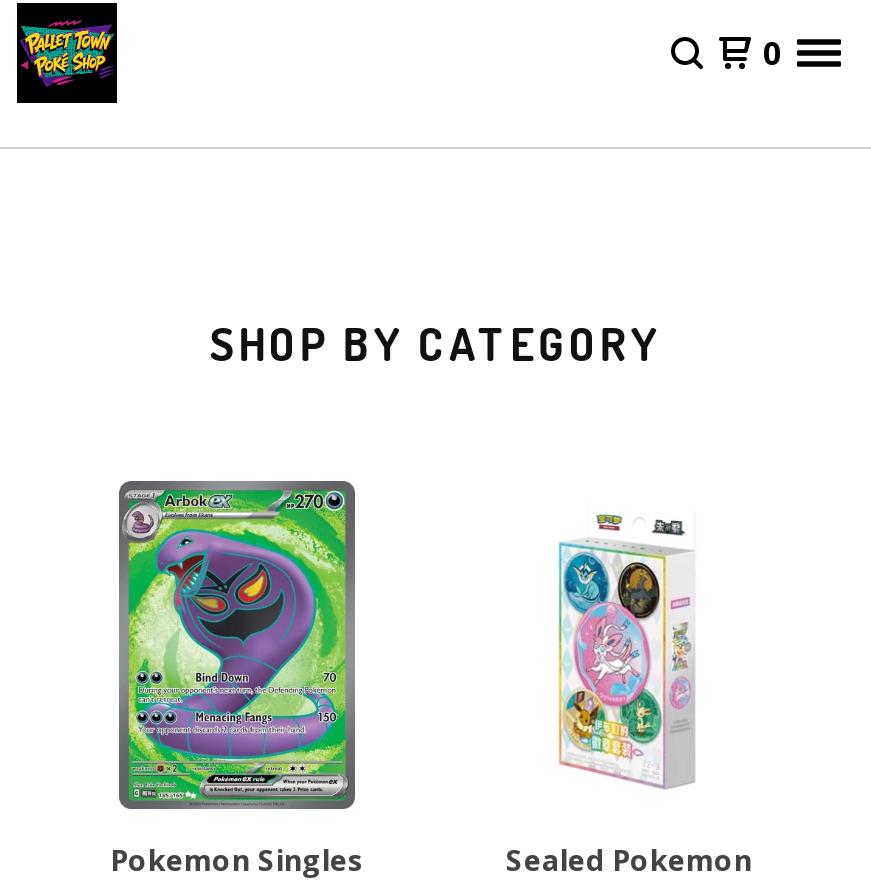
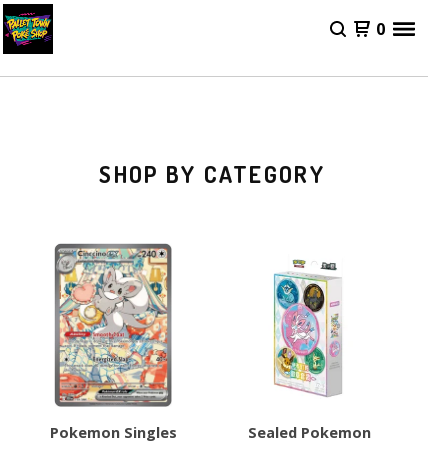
[127,489,347,801] [image] -> [58,247,172,403] [image]

